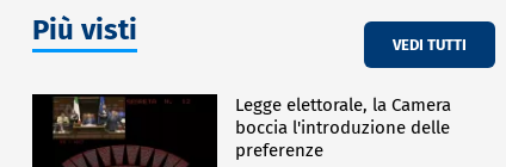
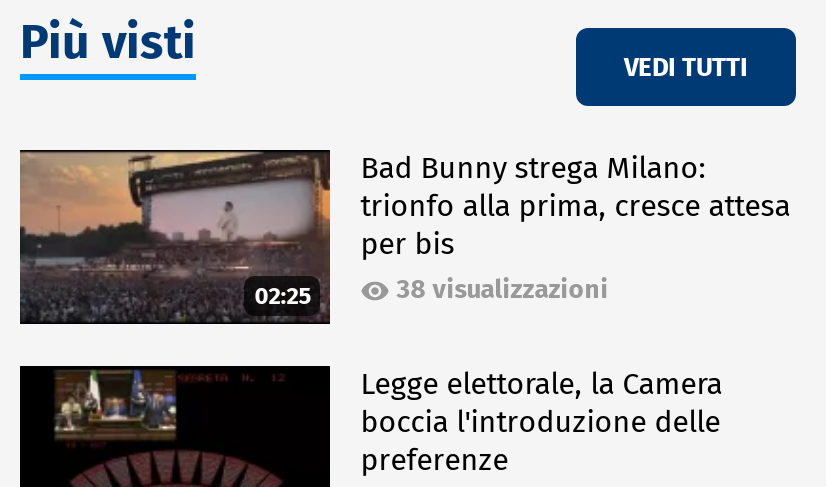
none -> [18,150,332,328] [image] | 02:25
none -> [360,151,790,305] Bad Bunny strega Milano: | trionfo alla prima, cresce attesa | per bis | 38 visualizzazioni

